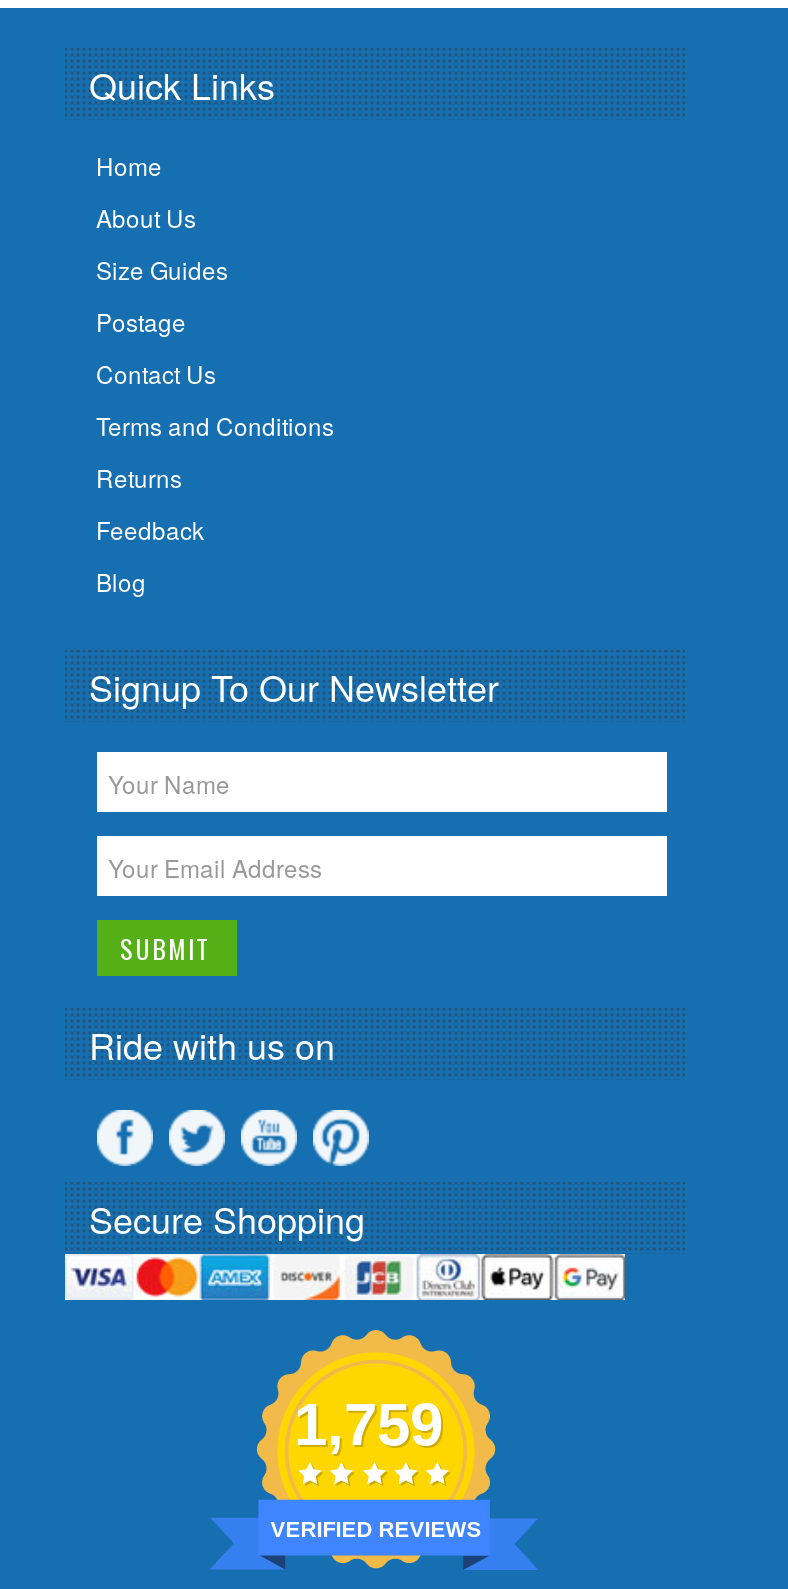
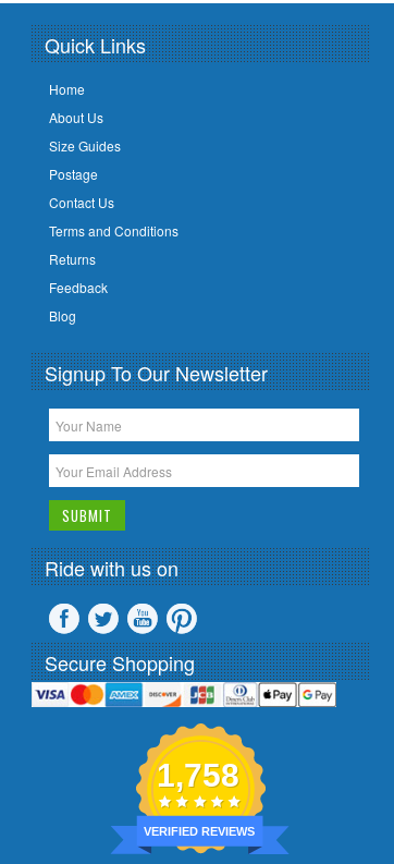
[294,1391,443,1458] 1,759 -> [156,757,239,793] 1,758

